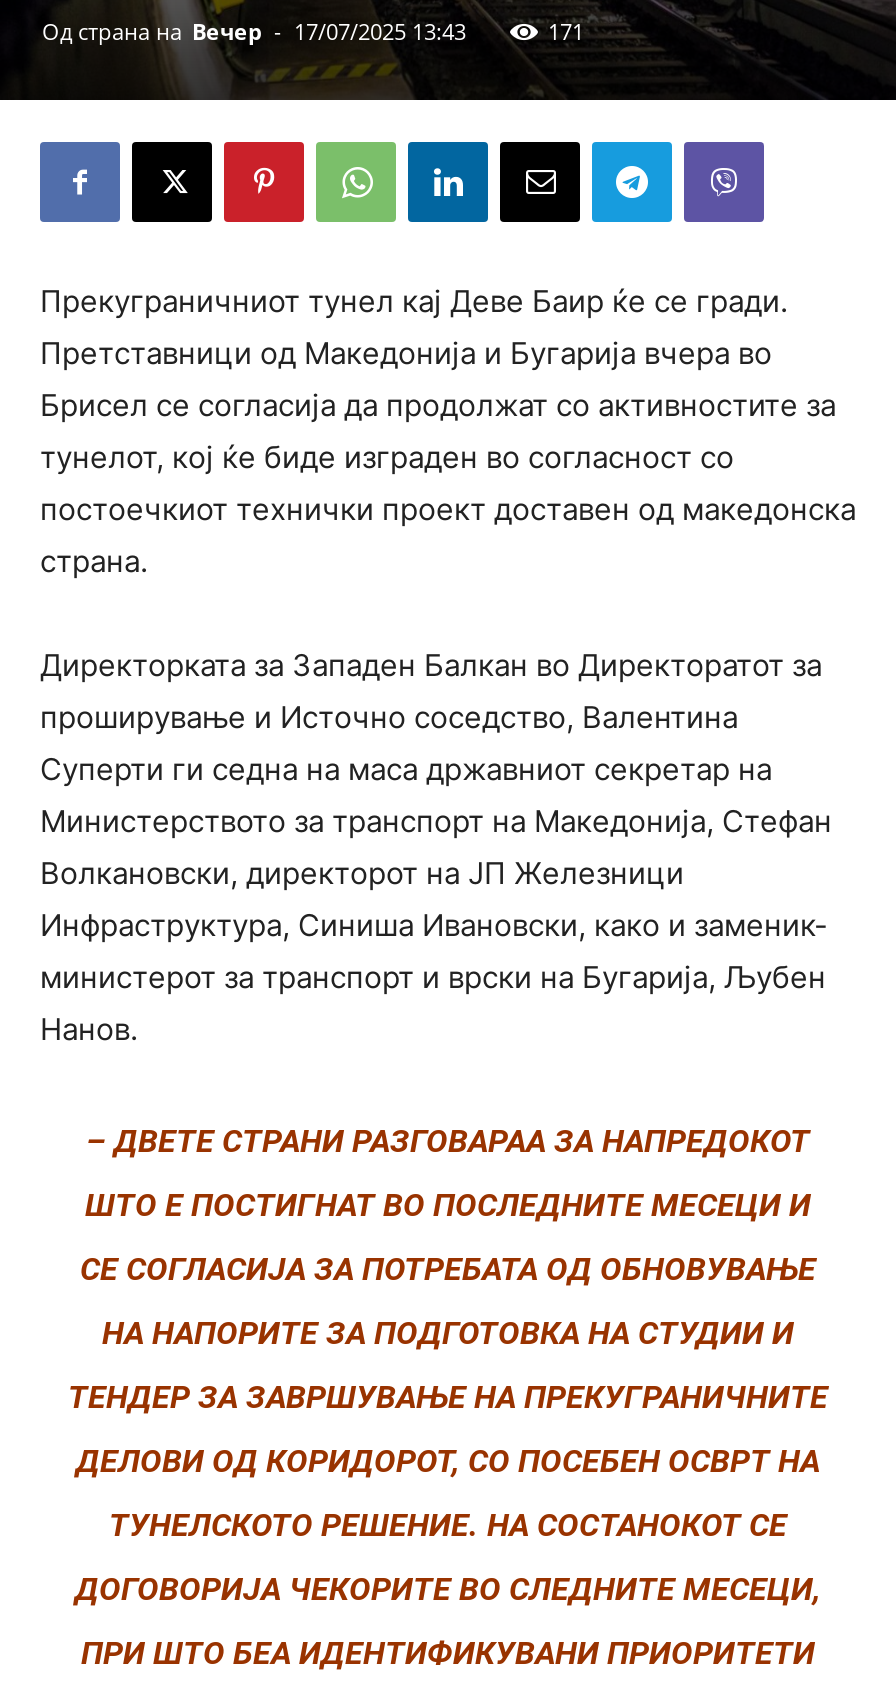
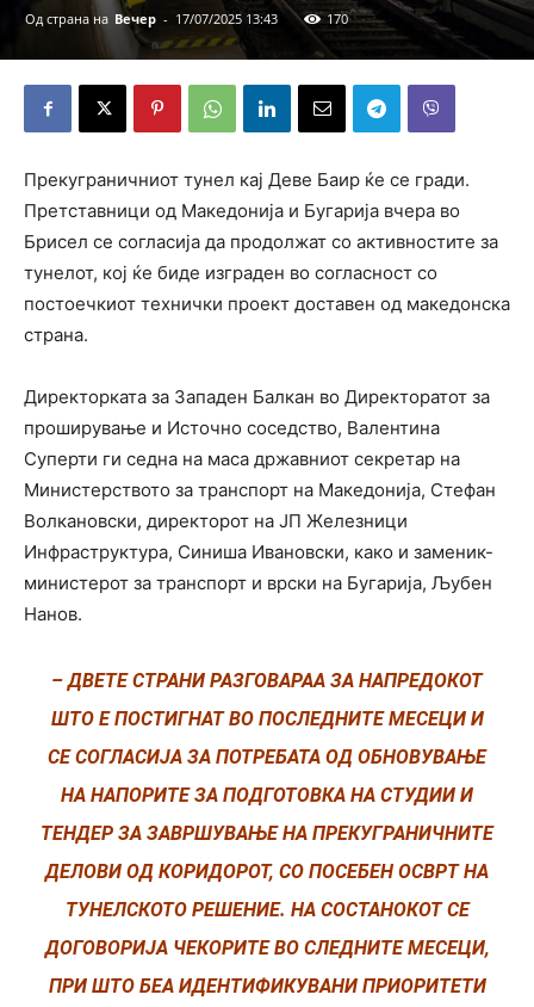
[548,16,584,46] 171 -> [327,10,348,27] 170

